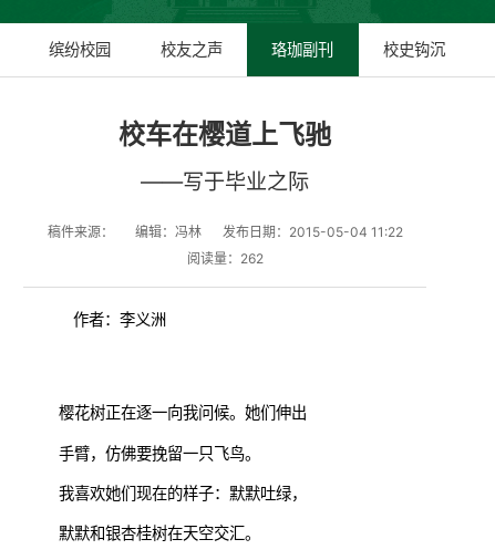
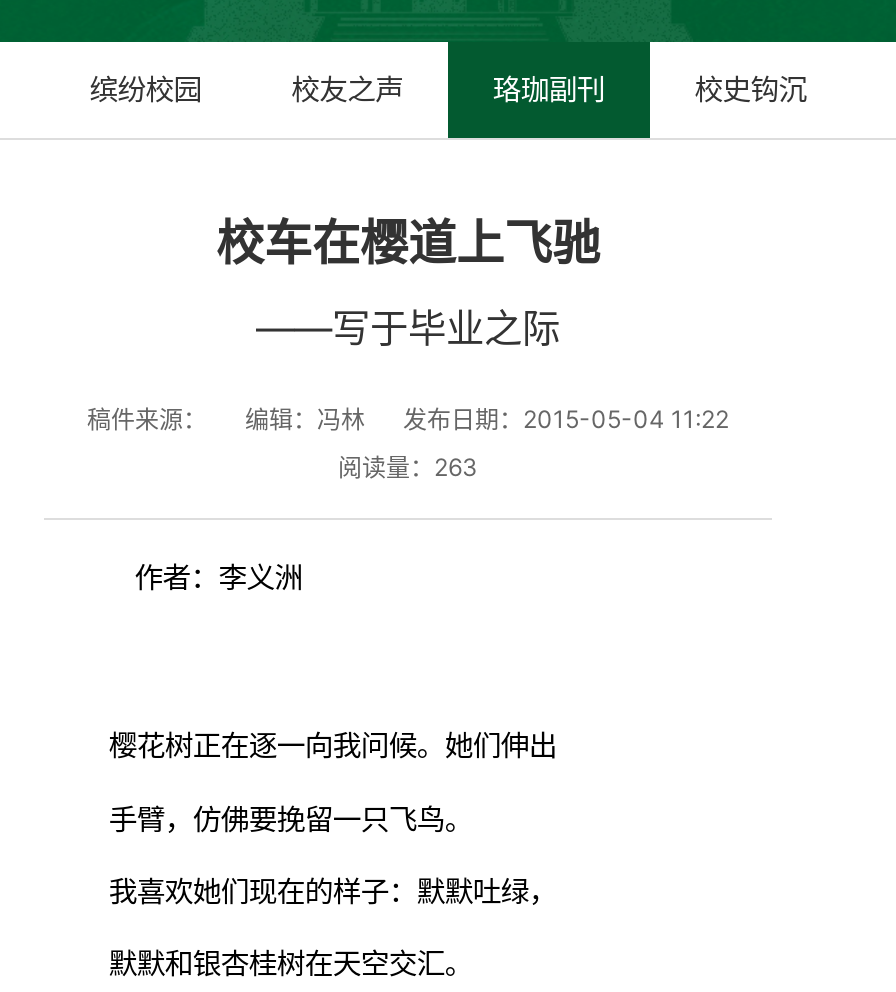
[187,250,263,267] 阅读量：262 -> [338,452,478,482] 阅读量：263

